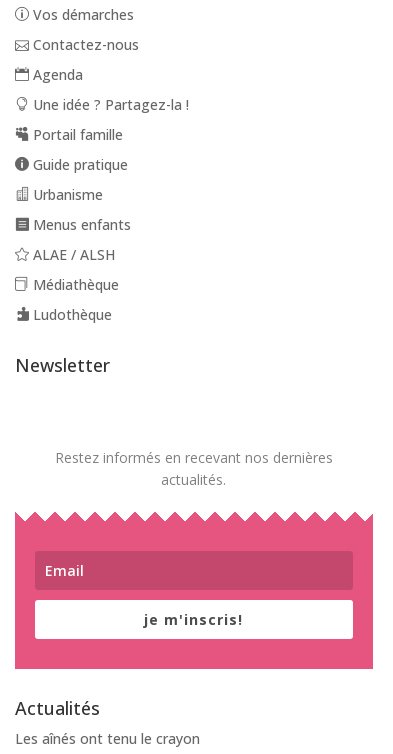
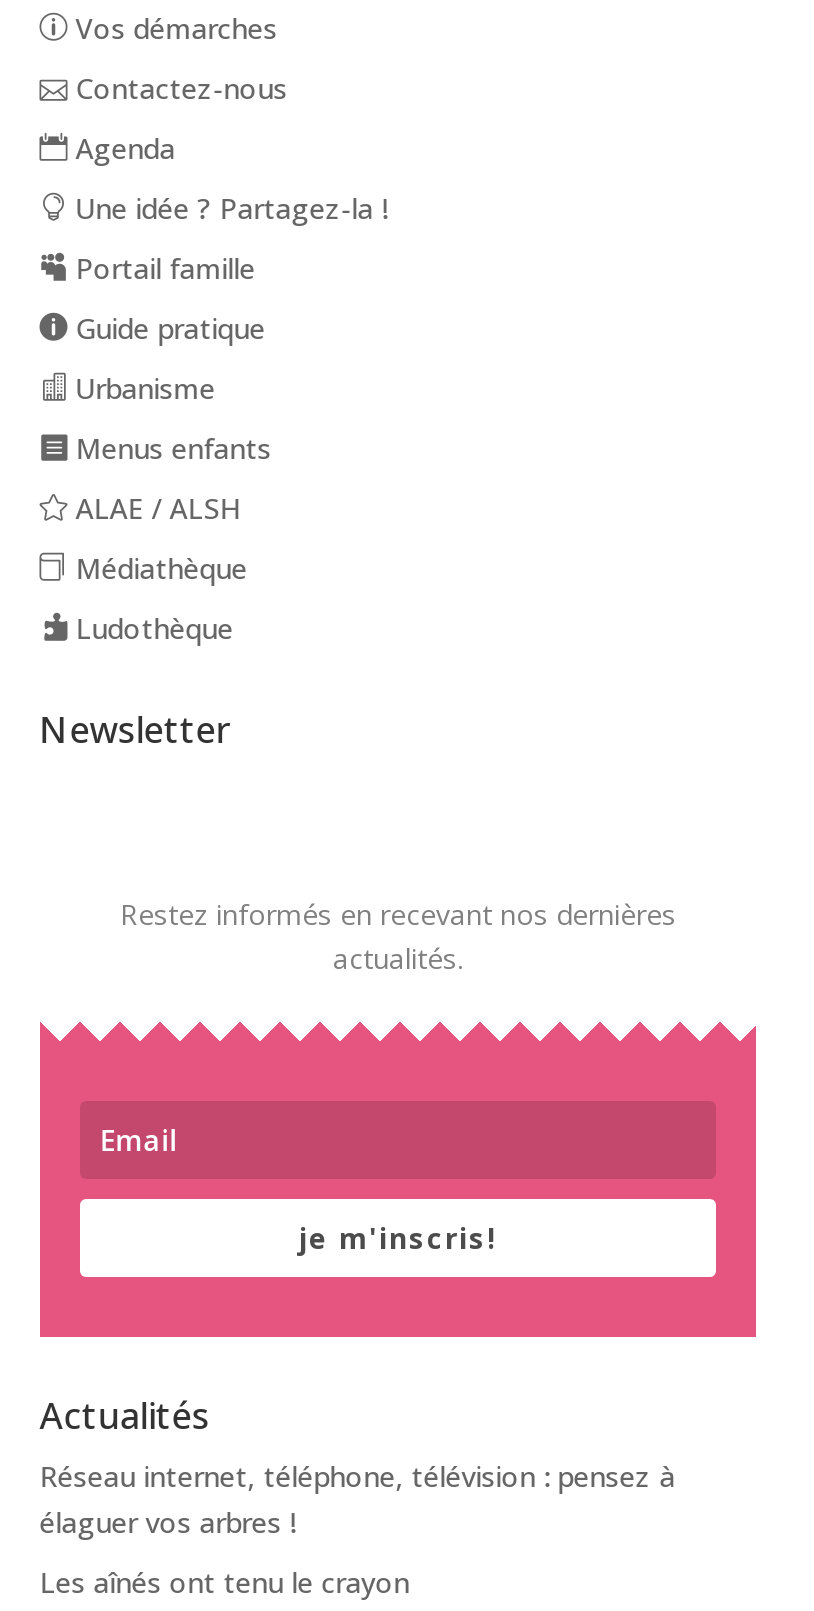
none -> [40,1457,676,1541] Réseau internet, téléphone, télévision : pensez à | élaguer vos arbres !

